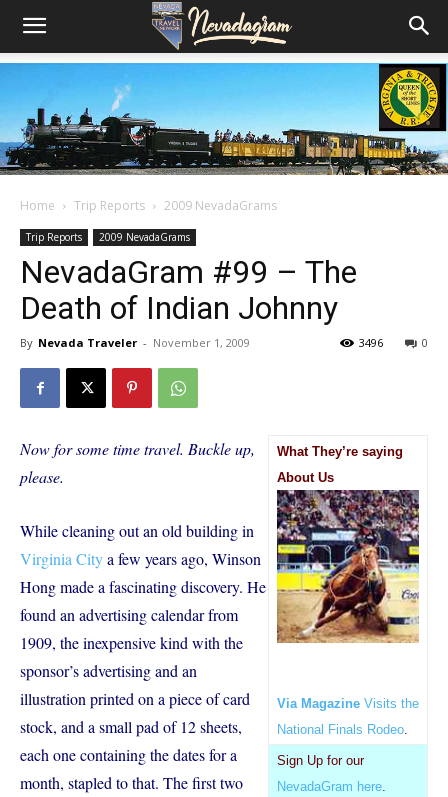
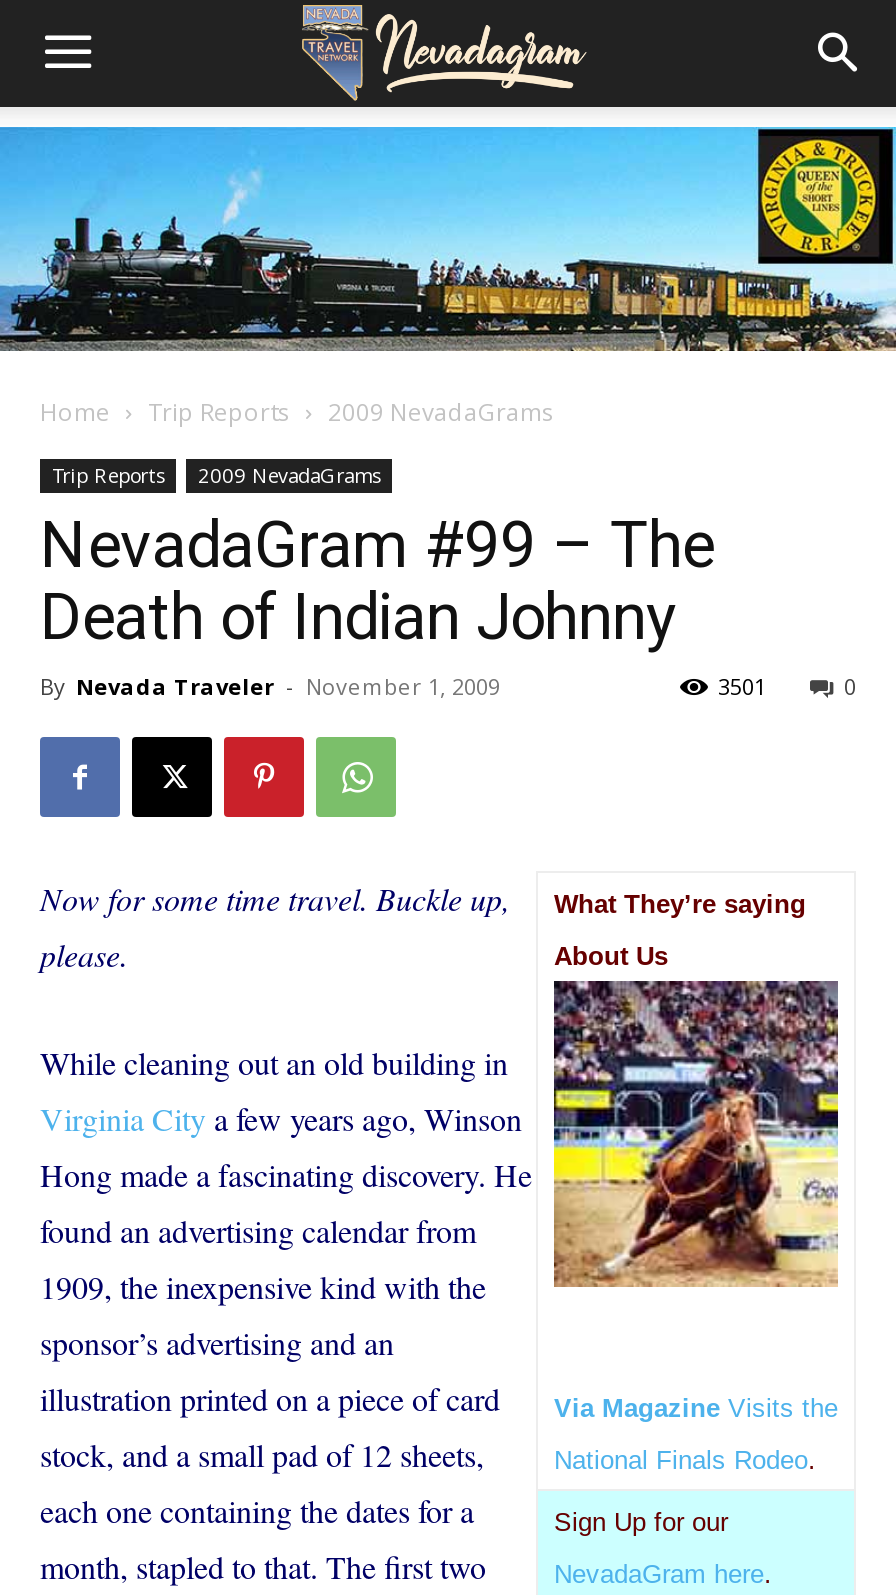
[359,335,383,350] 3496 -> [718,671,766,701] 3501

